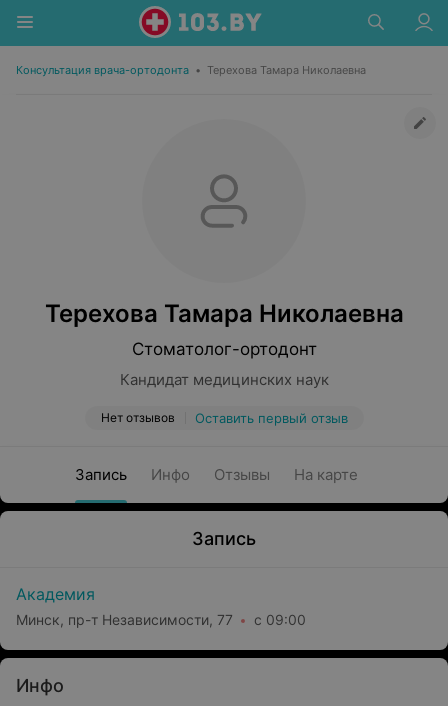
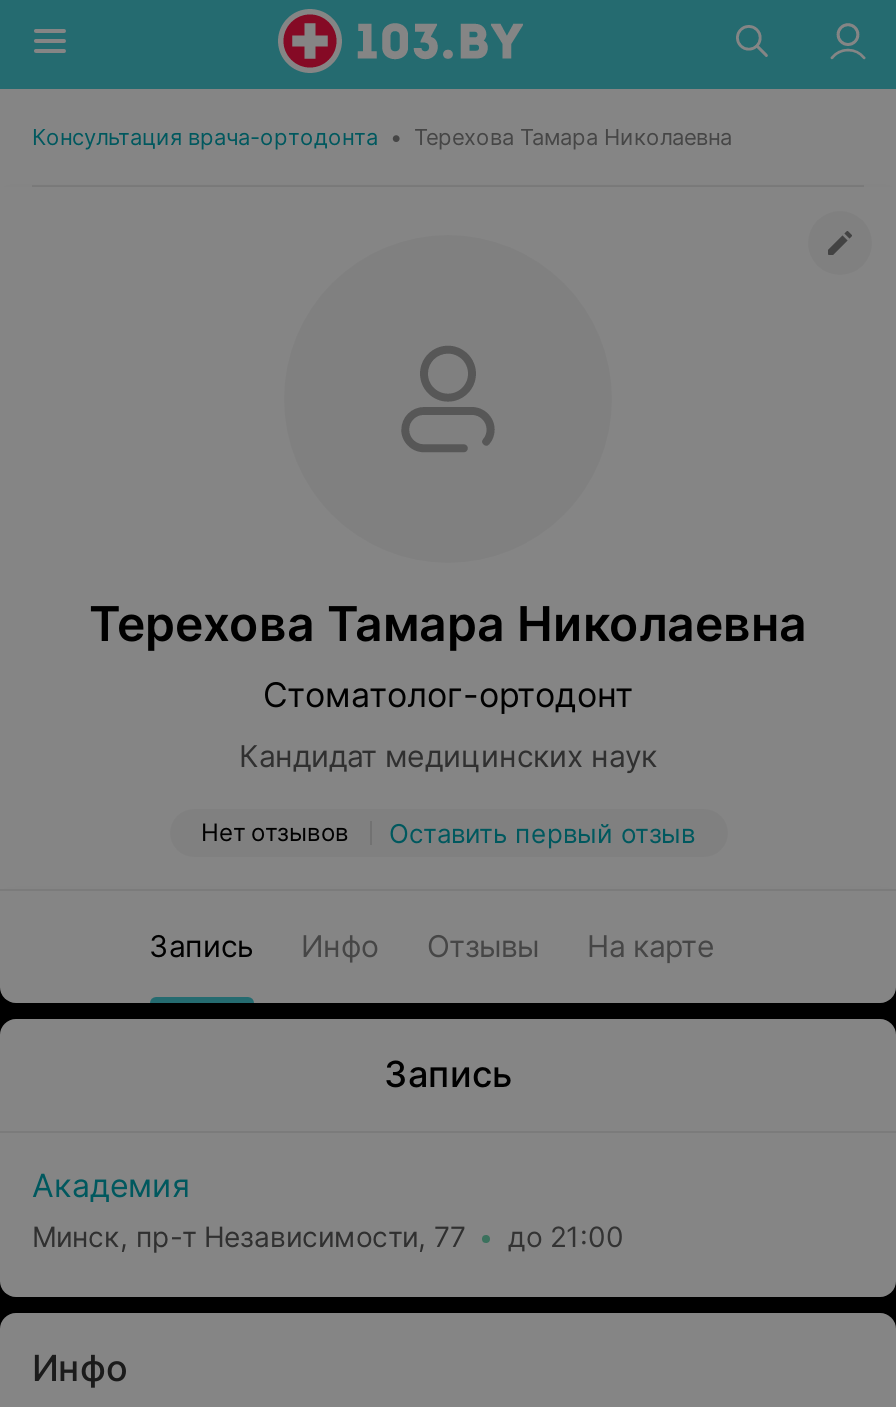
[16,611,306,628] Минск, пр-т Независимости, 77 с 09:00 -> [32,1219,624,1253] Минск, пр-т Независимости, 77 до 21:00

